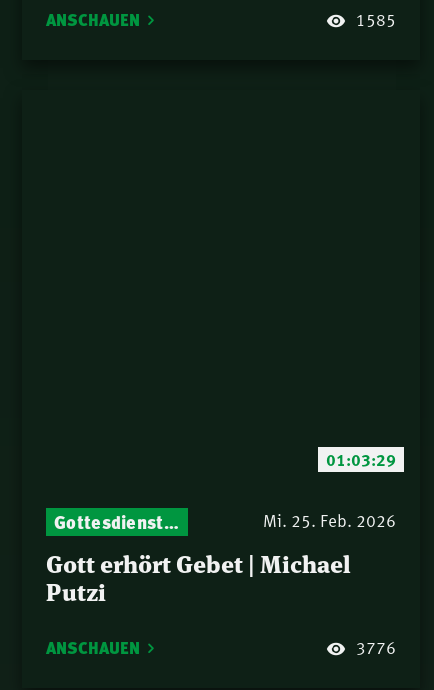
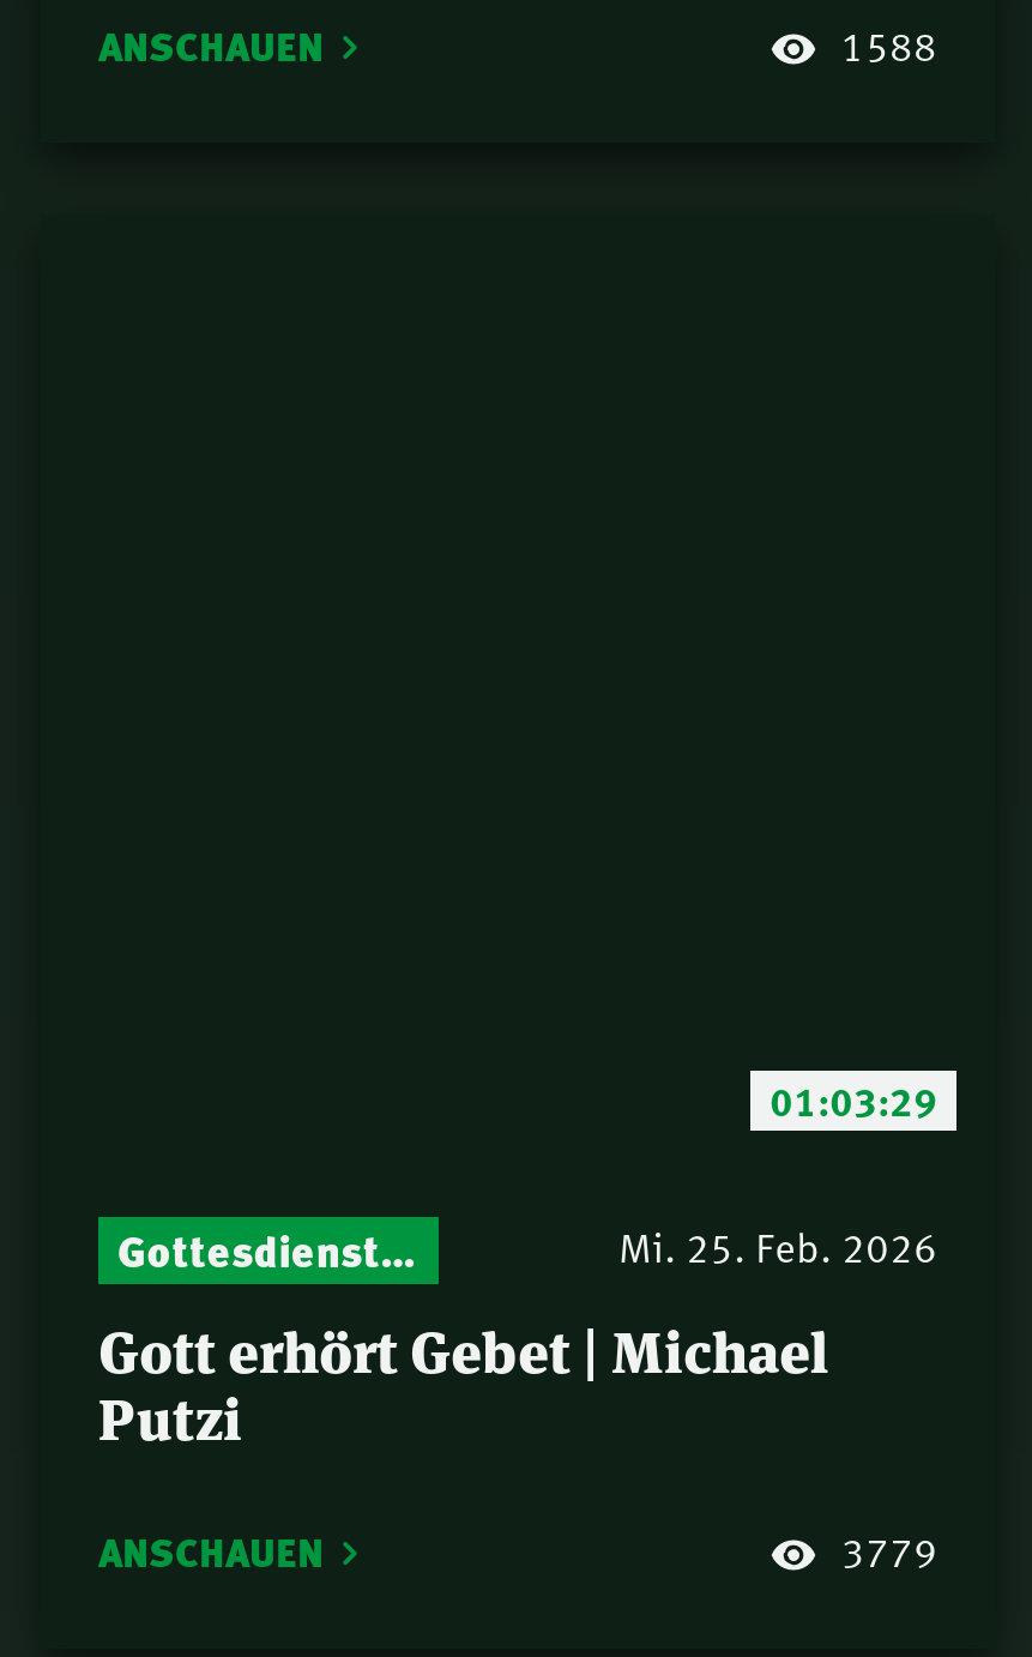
[356,7,396,31] 1585 -> [841,16,937,73] 1588
[356,635,396,659] 3776 -> [841,1522,937,1579] 3779

